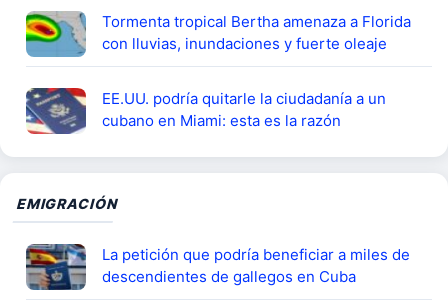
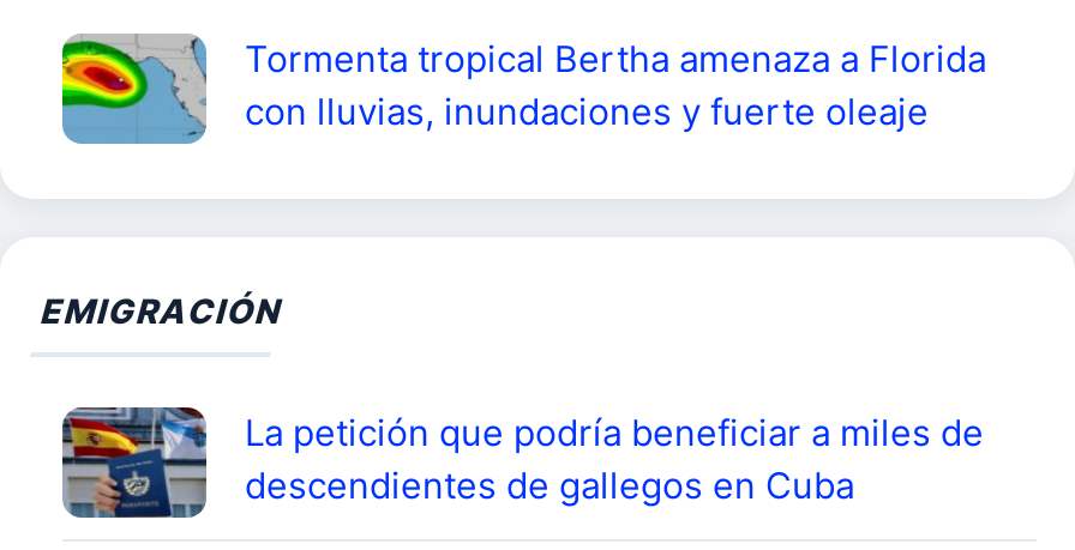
[25,87,386,135] [image] | EE.UU. podría quitarle la ciudadanía a un | cubano en Miami: esta es la razón -> none

